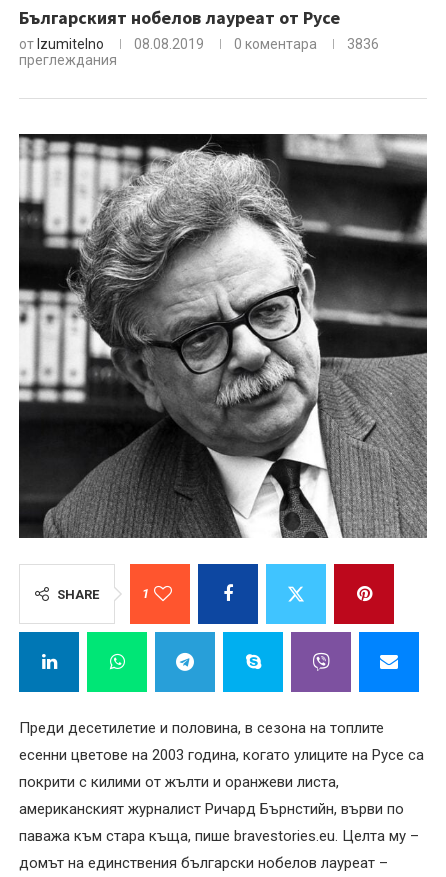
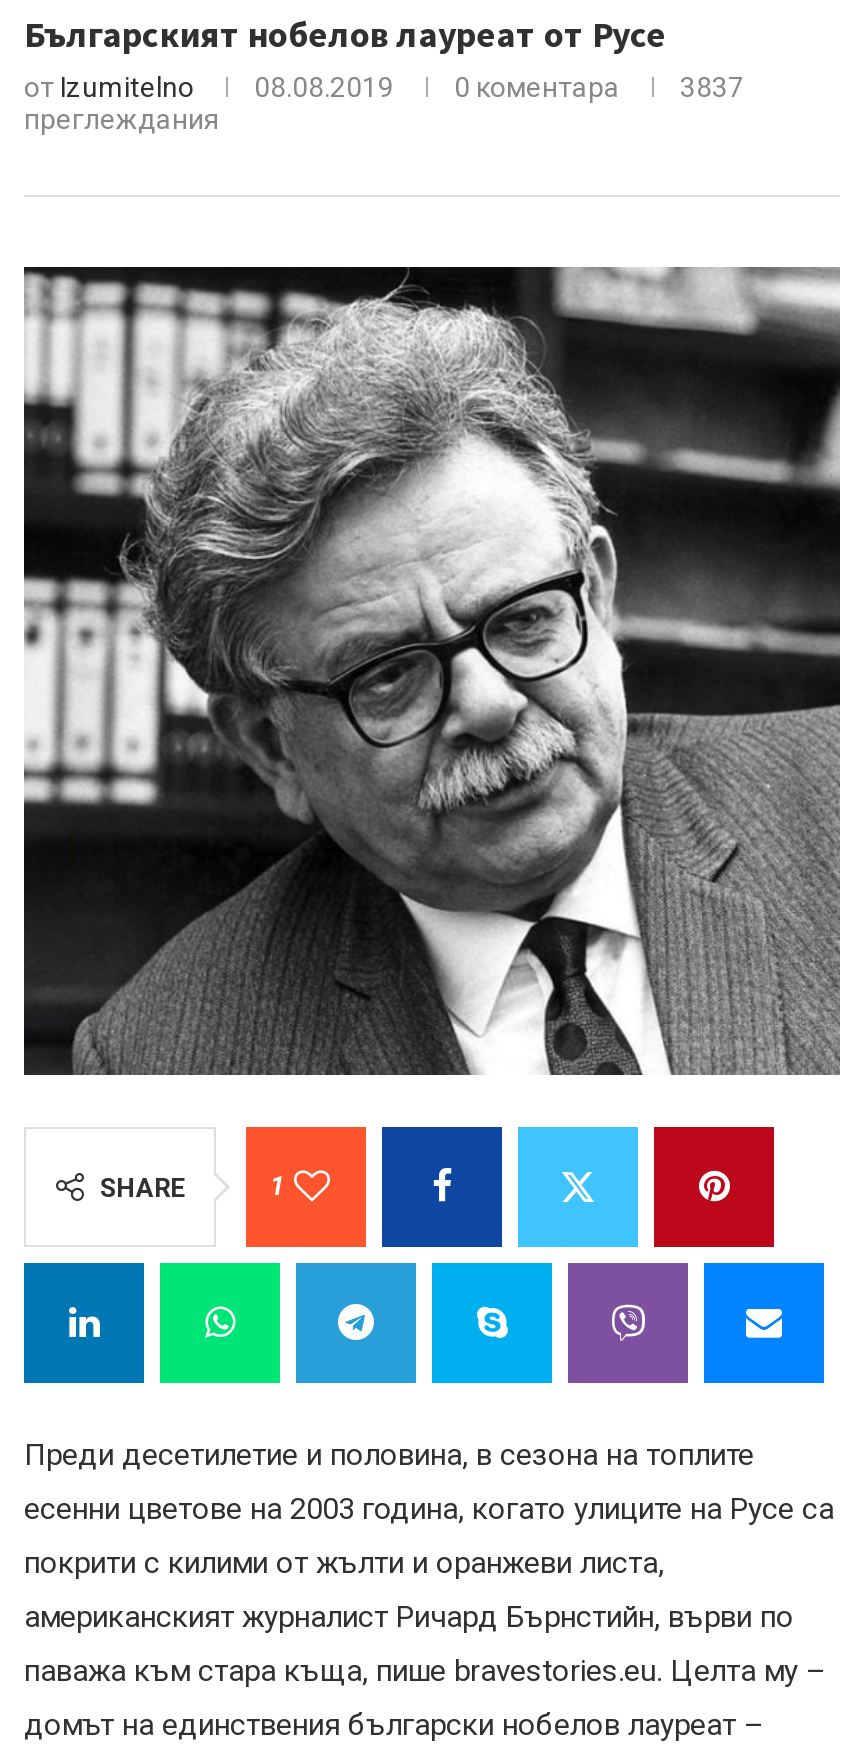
[19,36,379,52] от Izumitelno 08.08.2019 0 коментара 3836 -> [24,71,744,103] от Izumitelno 08.08.2019 0 коментара 3837

